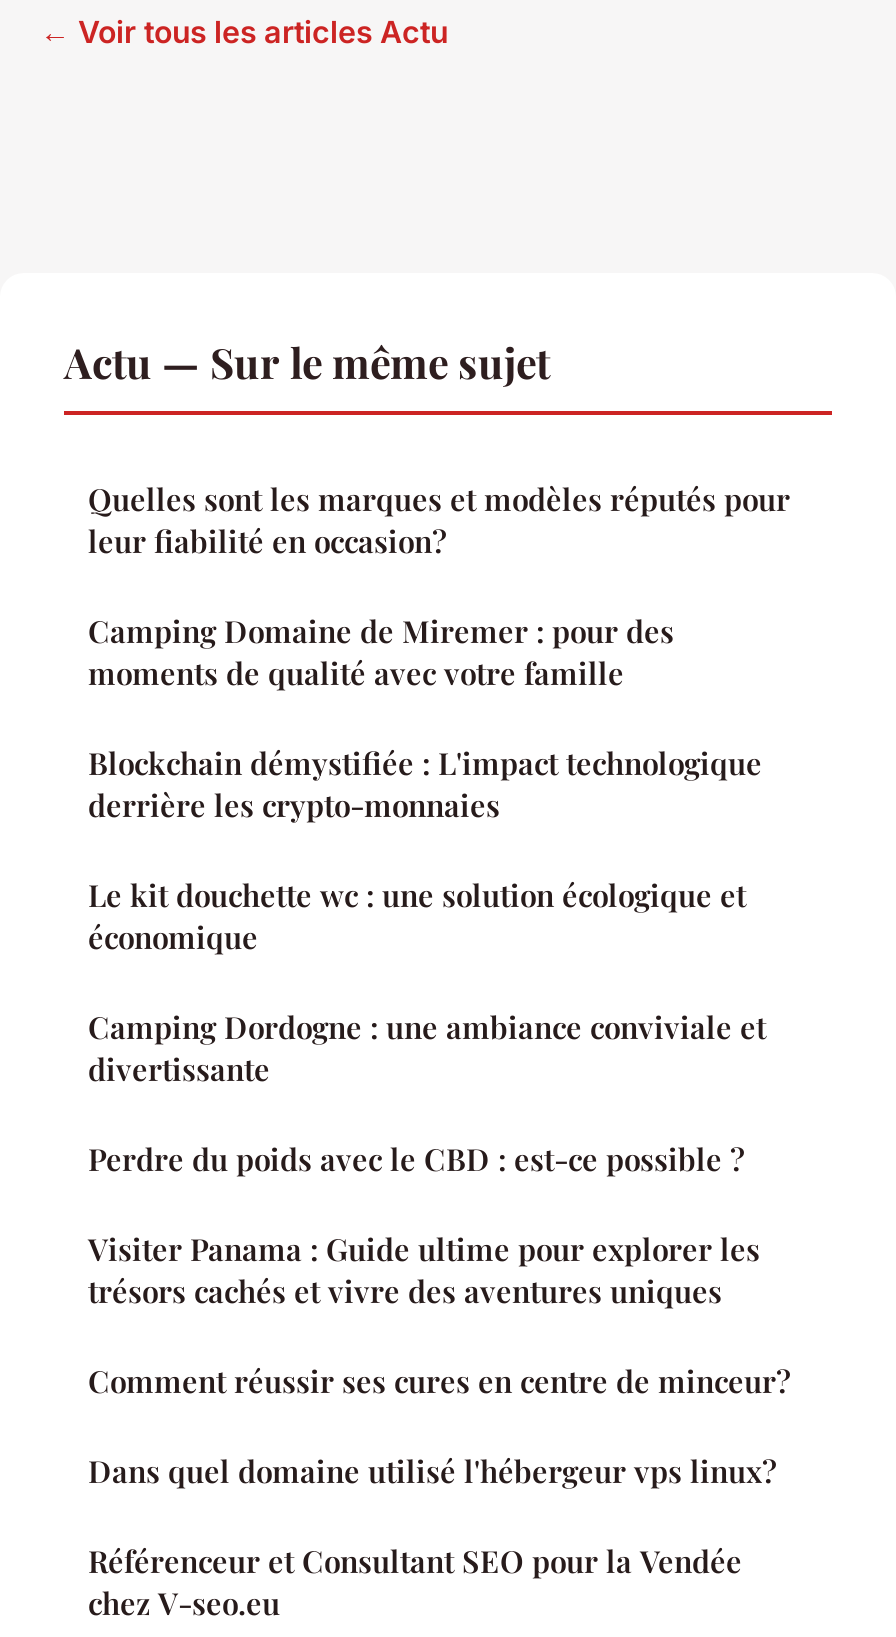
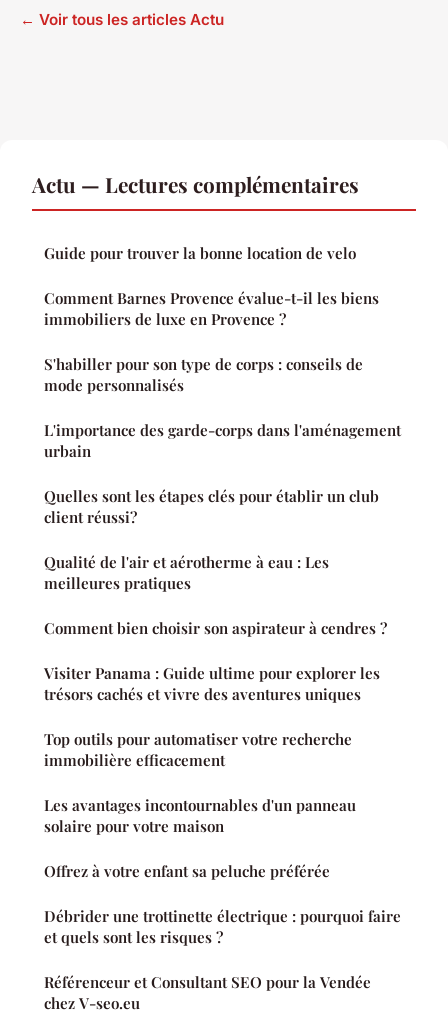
[64,332,790,1178] Actu — Sur le même sujet | Quelles sont les marques et modèles réputés pour | leur fiabilité en occasion? | Camping Domaine de Miremer : pour des | moments de qualité avec votre famille | Blockchain démystifiée : L'impact technologique | derrière les crypto-monnaies | Le kit douchette wc : une solution écologique et | économique | Camping Dordogne : une ambiance conviviale et | divertissante | Perdre du poids avec le CBD : est-ce possible ? -> [32,169,401,637] Actu — Lectures complémentaires | Guide pour trouver la bonne location de velo | Comment Barnes Provence évalue-t-il les biens | immobiliers de luxe en Provence ? | S'habiller pour son type de corps : conseils de | mode personnalisés | L'importance des garde-corps dans l'aménagement | urbain | Quelles sont les étapes clés pour établir un club | client réussi? | Qualité de l'air et aérotherme à eau : Les | meilleures pratiques | Comment bien choisir son aspirateur à cendres ?
[88,1360,790,1490] Comment réussir ses cures en centre de minceur? | Dans quel domaine utilisé l'hébergeur vps linux? -> [44,728,401,946] Top outils pour automatiser votre recherche | immobilière efficacement | Les avantages incontournables d'un panneau | solaire pour votre maison | Offrez à votre enfant sa peluche préférée | Débrider une trottinette électrique : pourquoi faire | et quels sont les risques ?

